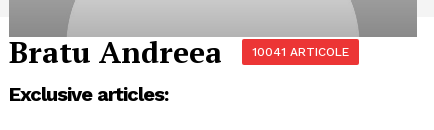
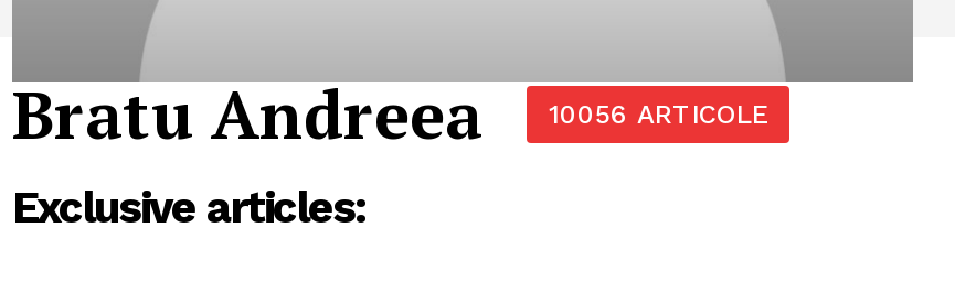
[252,45,349,59] 10041 ARTICOLE -> [549,99,767,130] 10056 ARTICOLE

